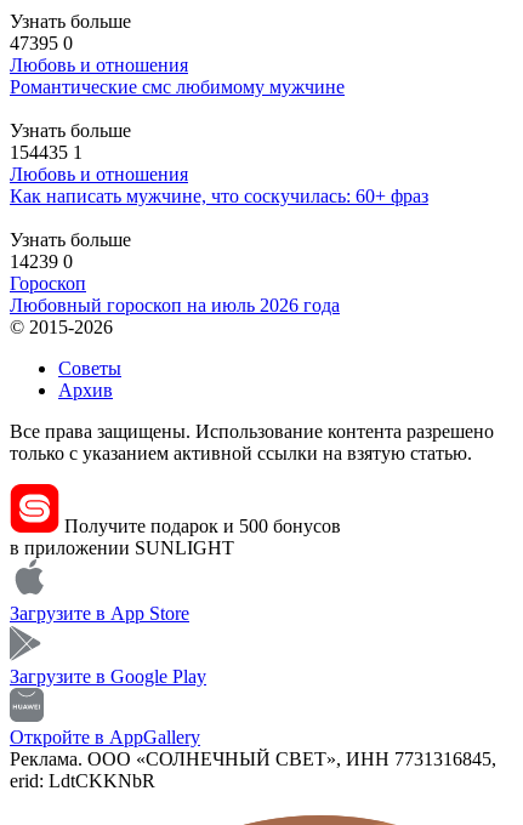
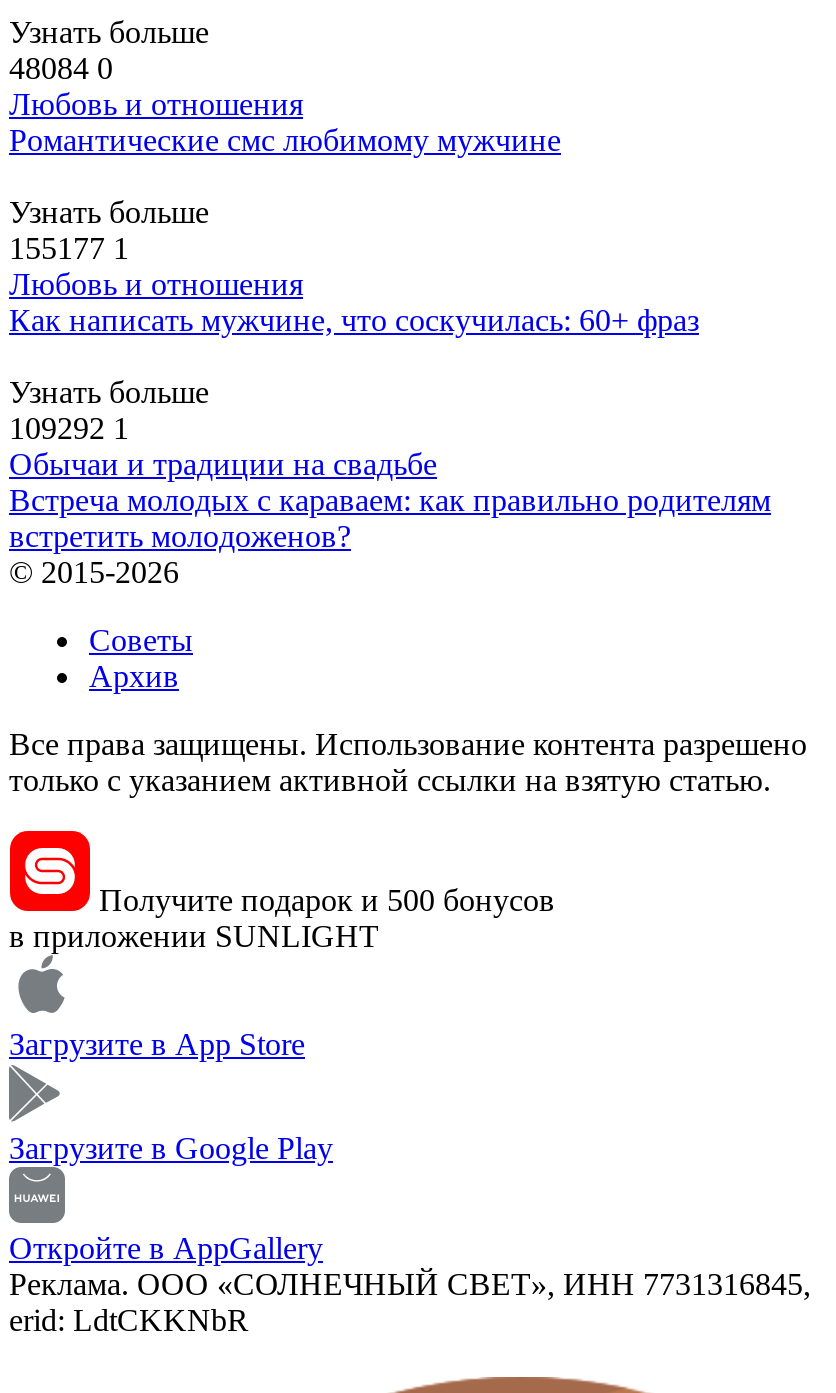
[10,33,73,54] 47395 0 -> [9,51,113,85] 48084 0
[10,142,83,163] 154435 1 -> [9,231,129,265] 155177 1
[10,251,340,316] 14239 0 | Гороскоп | Любовный гороскоп на июль 2026 года -> [9,411,771,553] 109292 1 | Обычаи и традиции на свадьбе | Встреча молодых с караваем: как правильно родителям | встретить молодоженов?

